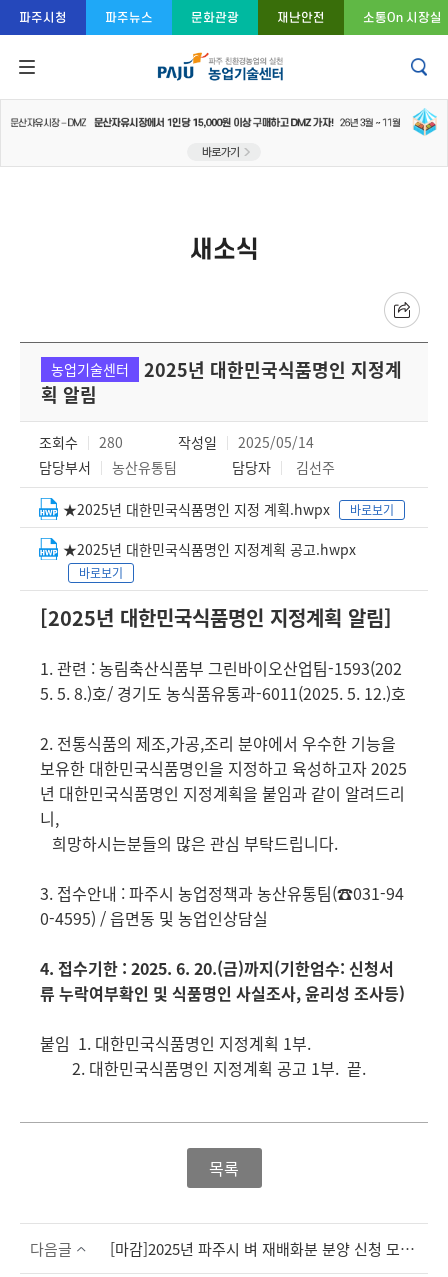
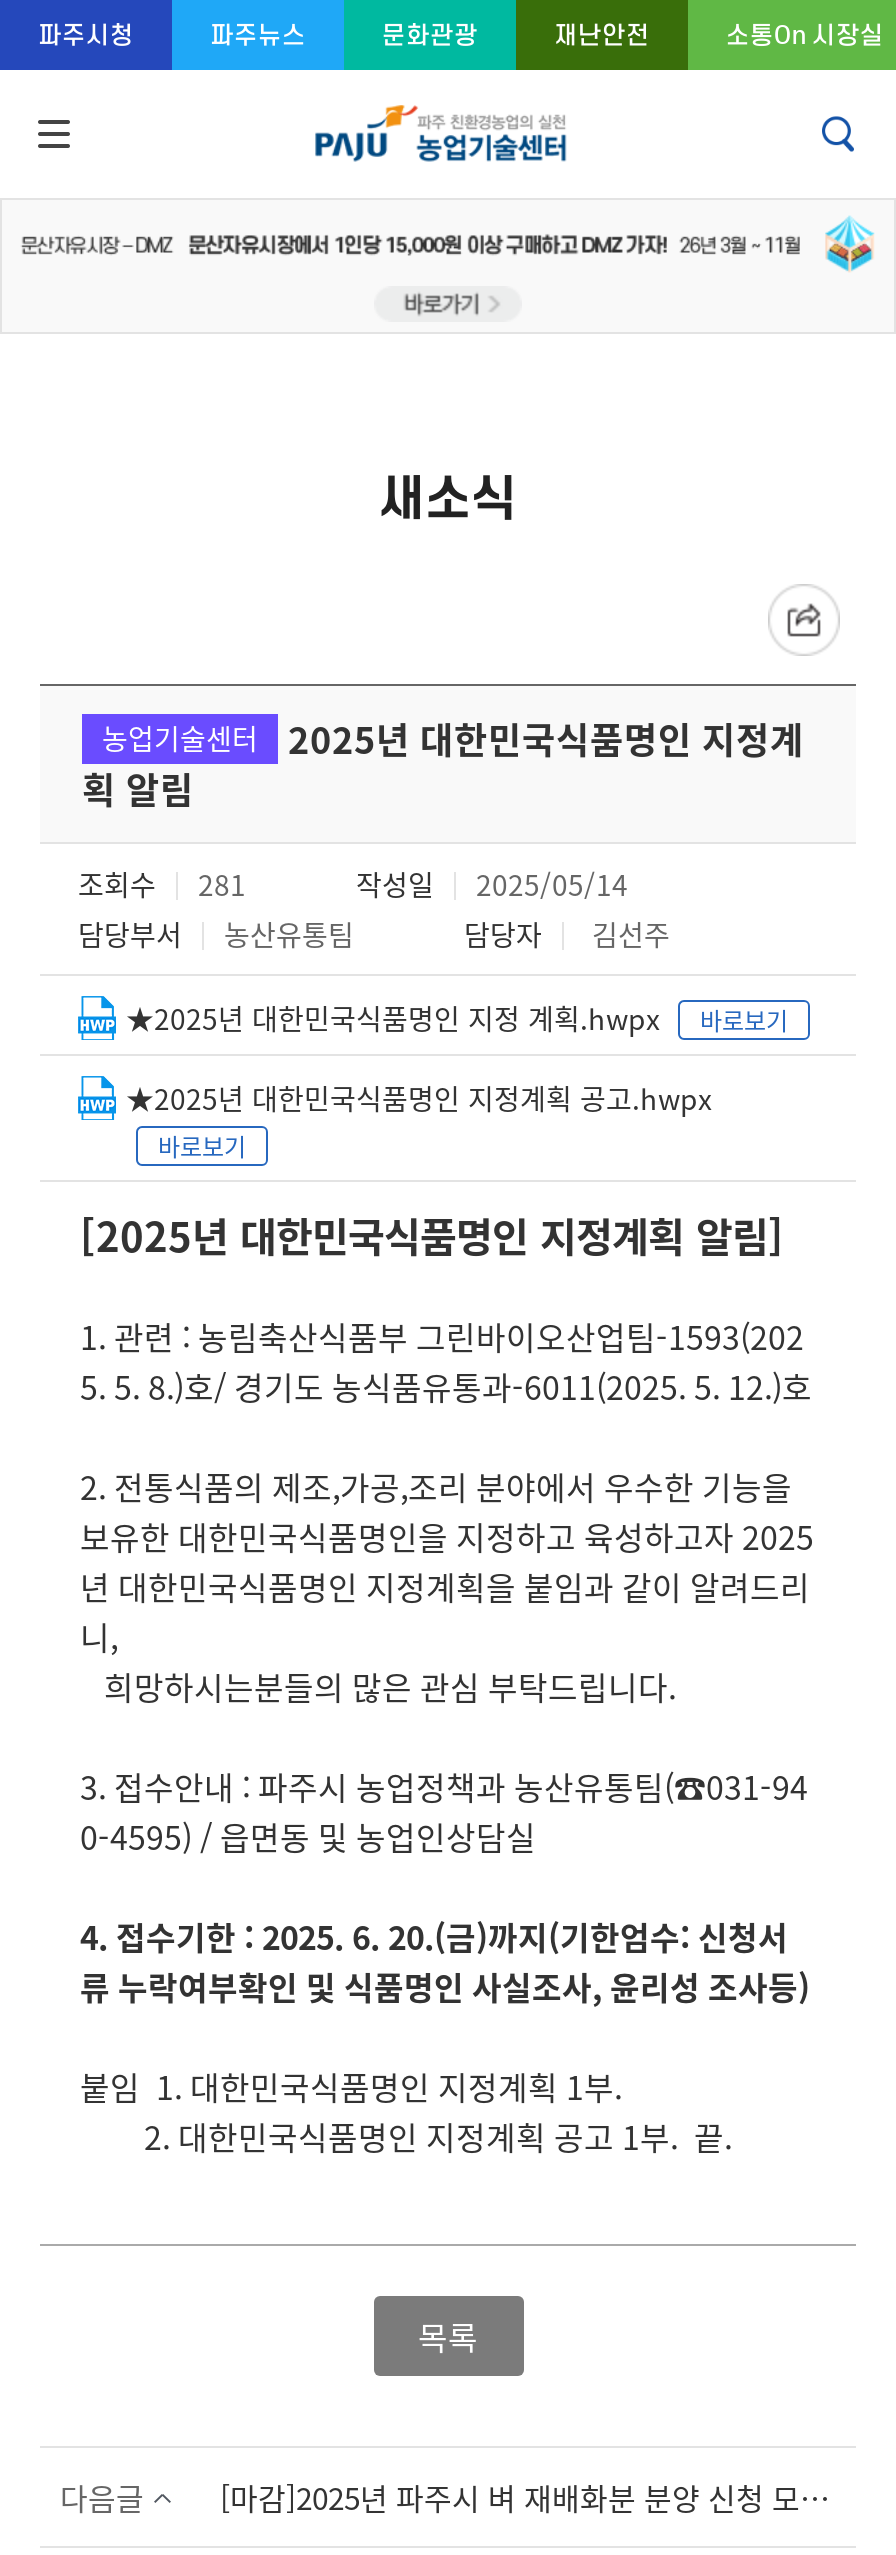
[39,432,123,452] 조회수 280 -> [78,864,246,904] 조회수 281

